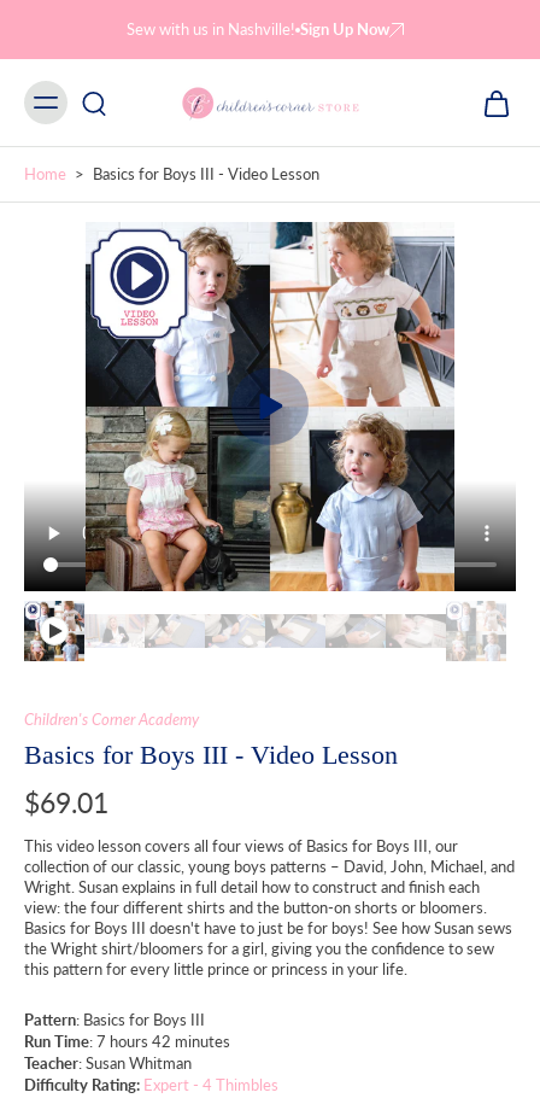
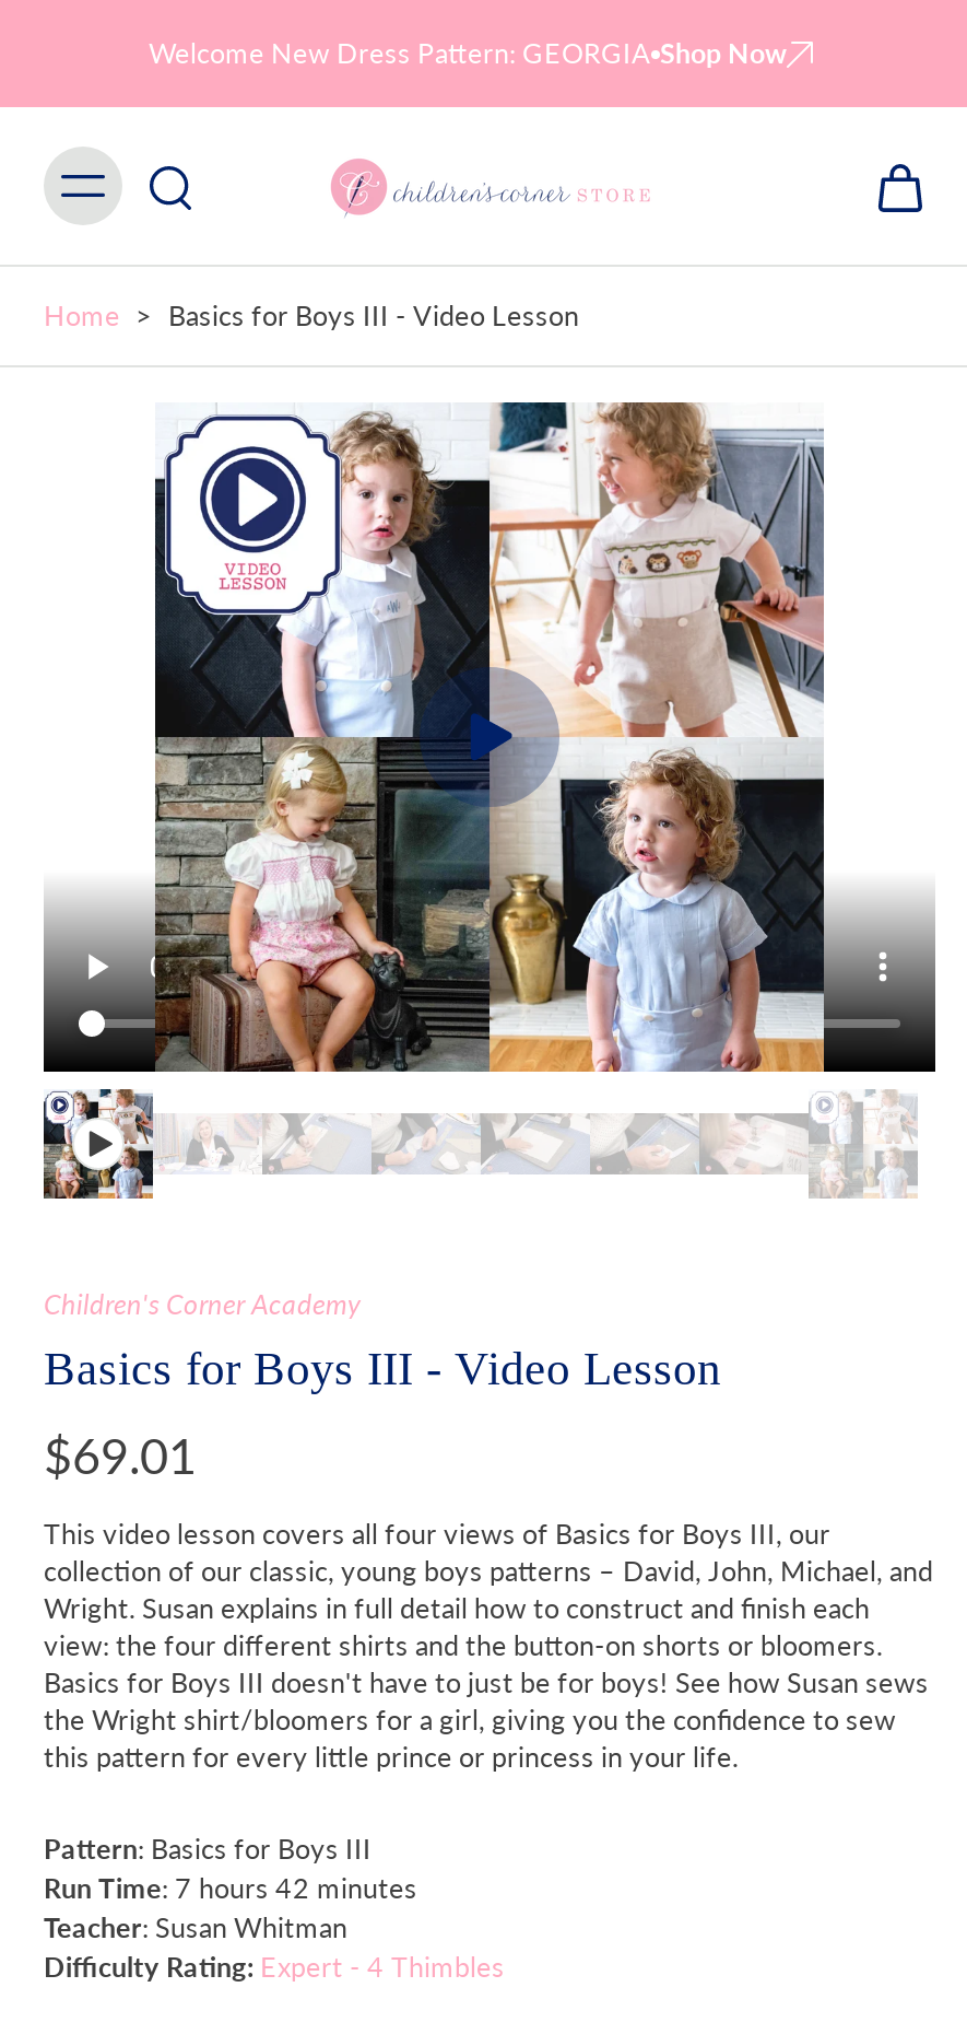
[127,21,389,39] Sew with us in Nashville! Sign Up Now -> [149,37,787,70] Welcome New Dress Pattern: GEORGIA Shop Now

